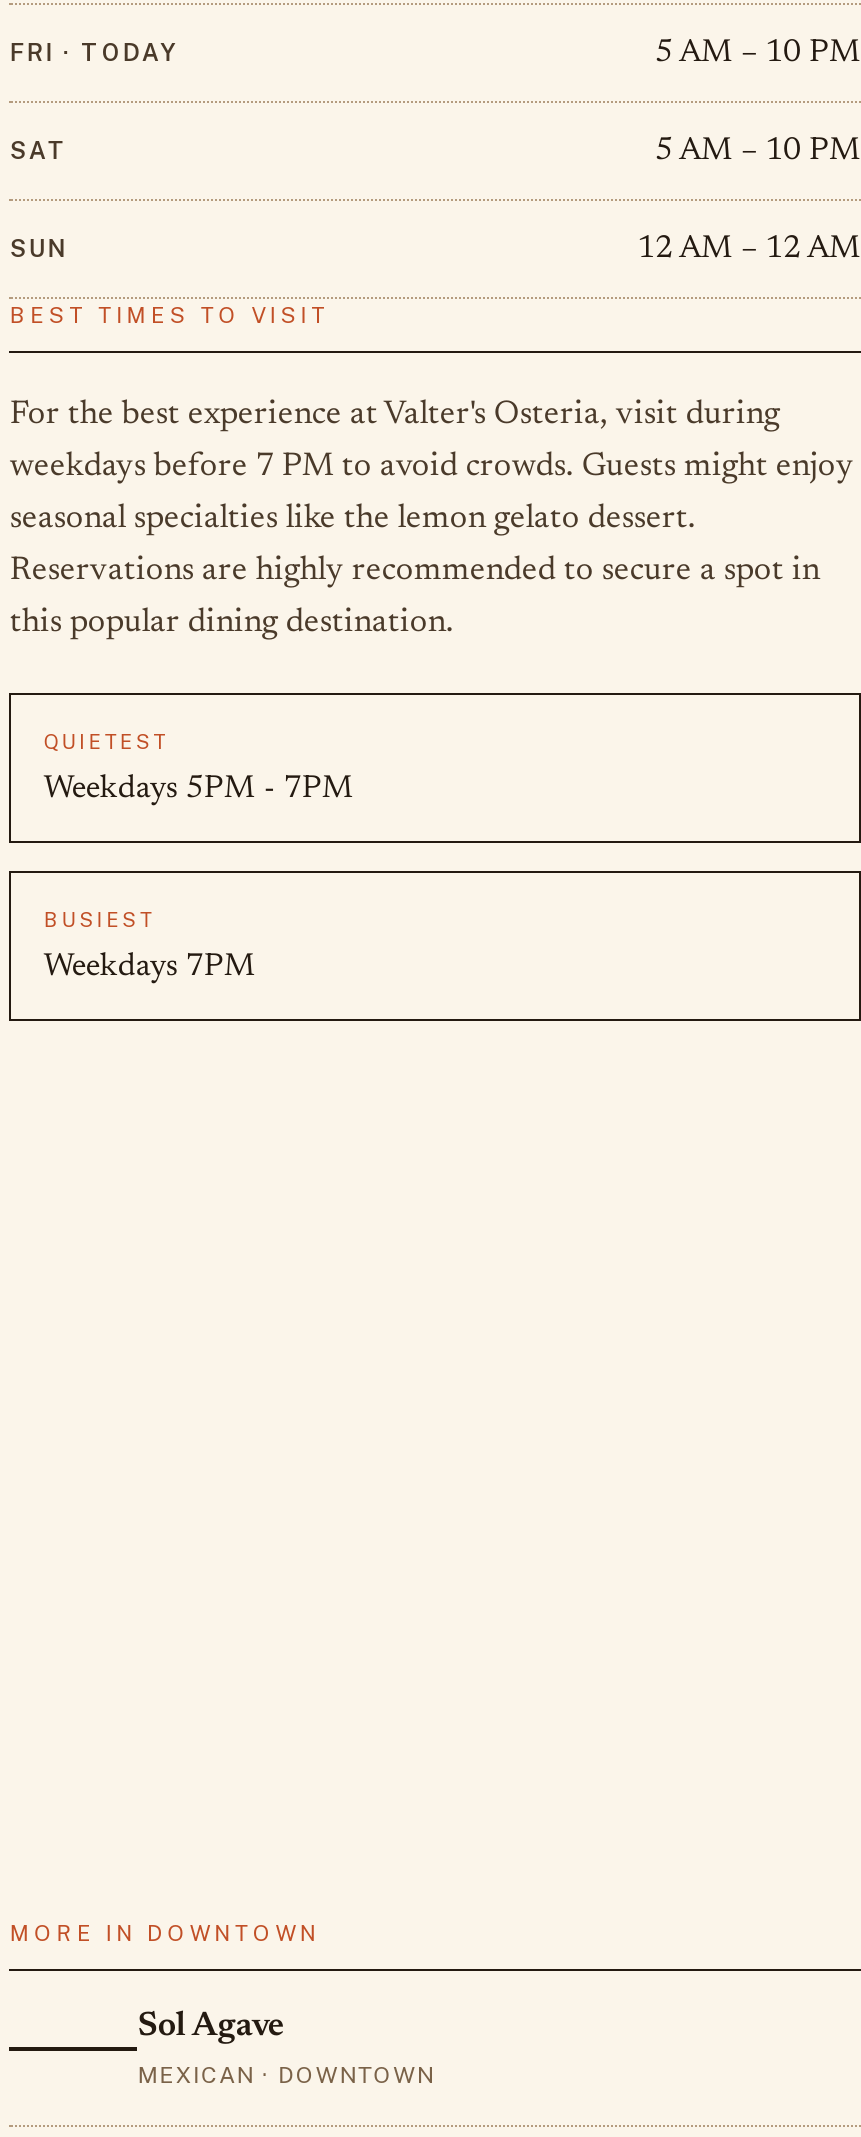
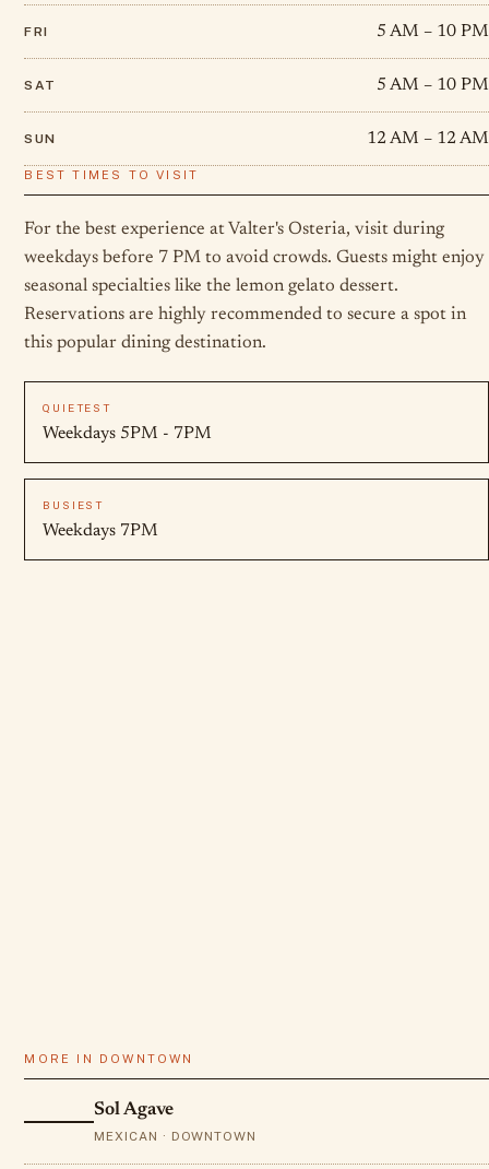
[10,39,177,67] FRI · TODAY -> [24,24,49,39] FRI

